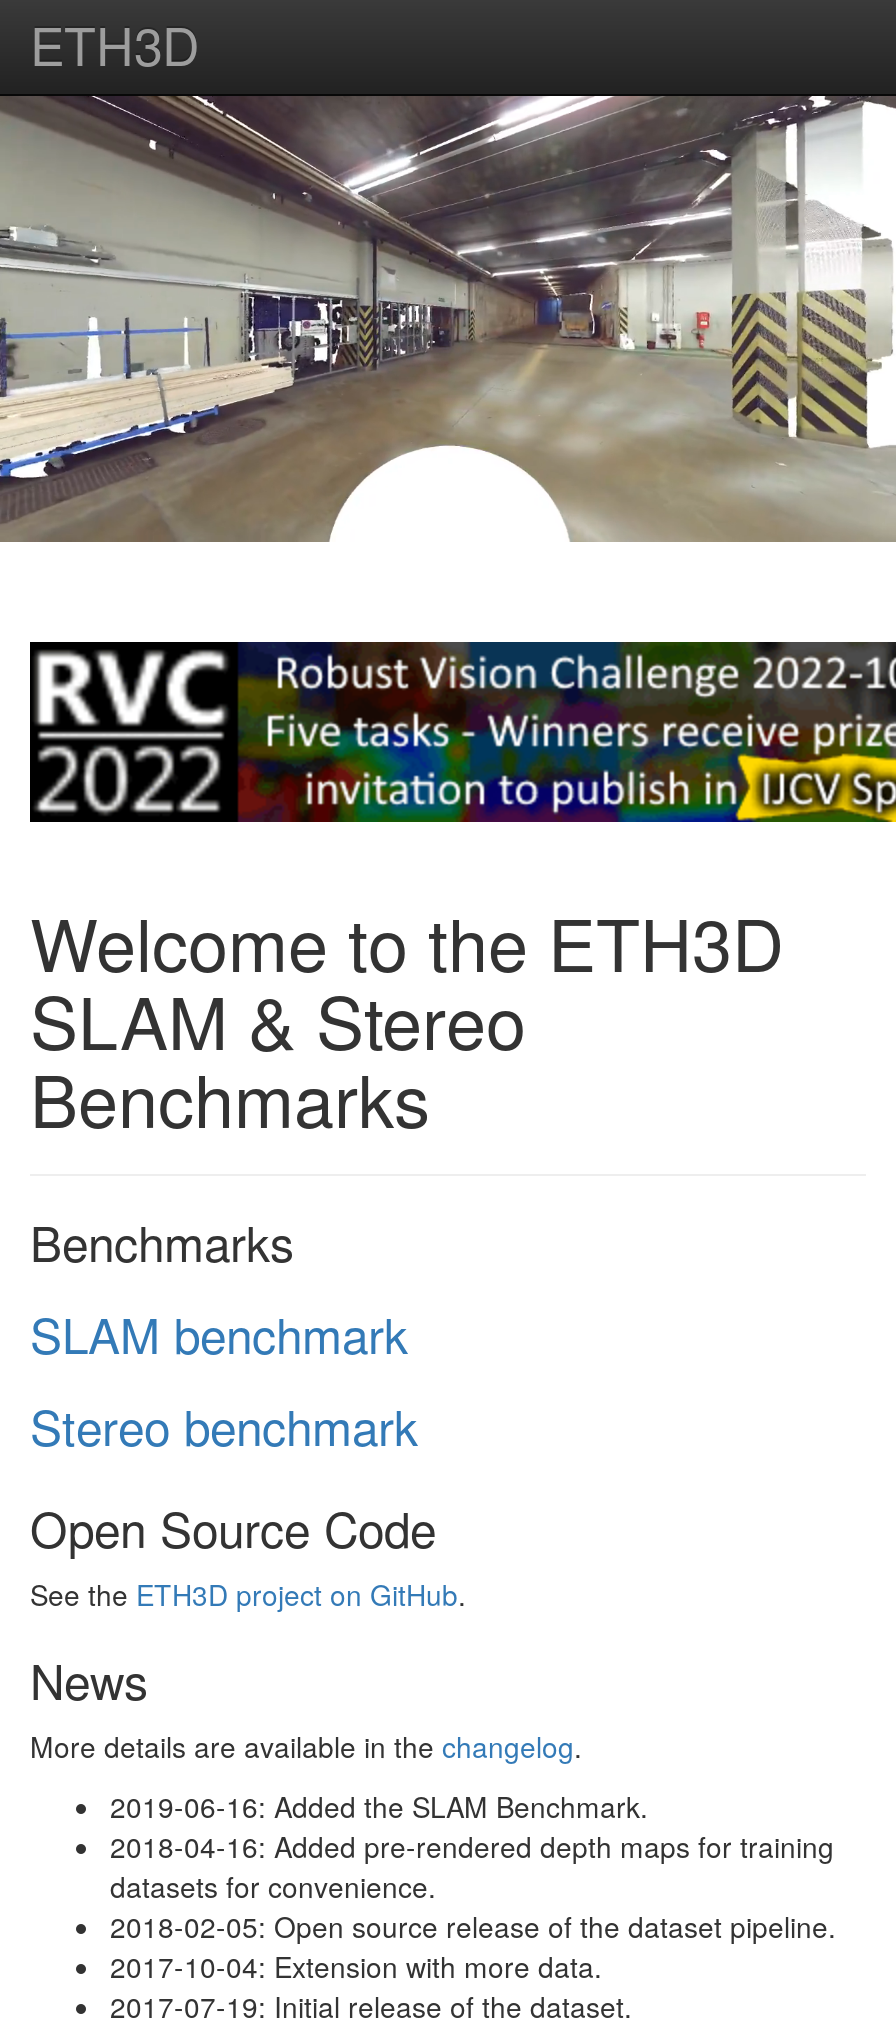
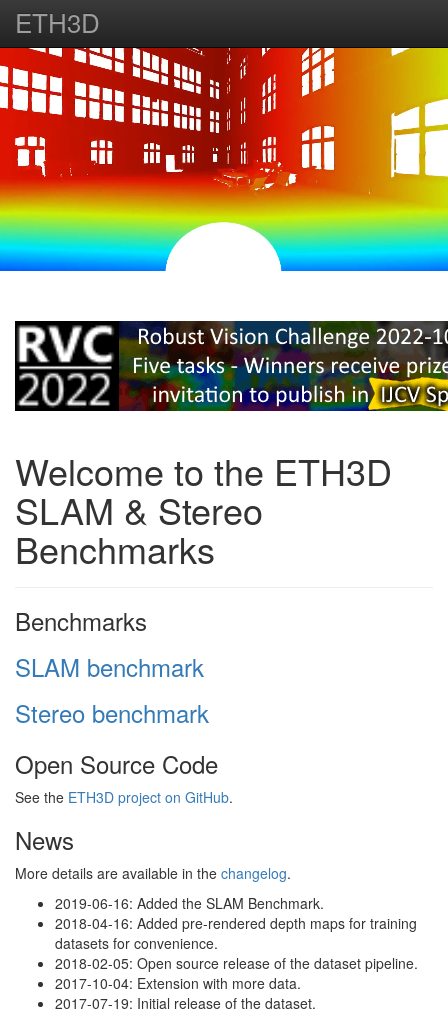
[6,94,890,544] [image] -> [3,47,445,272] [image]

